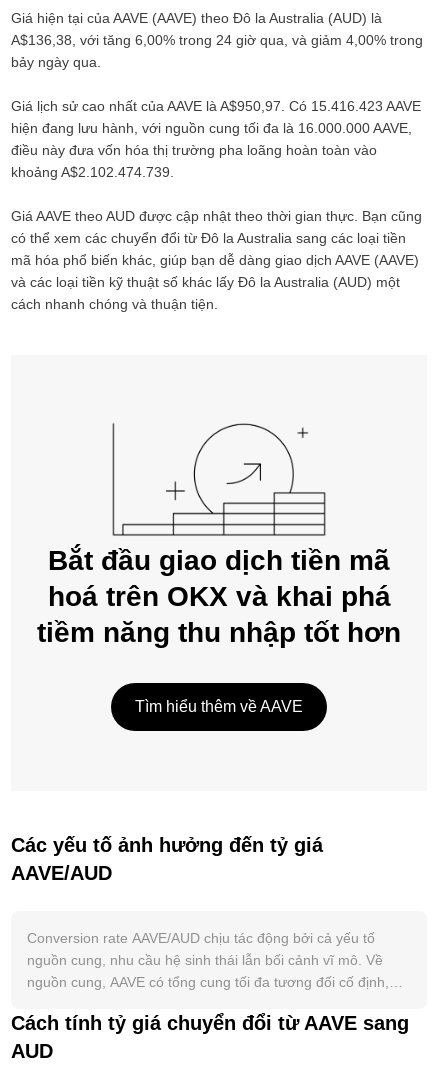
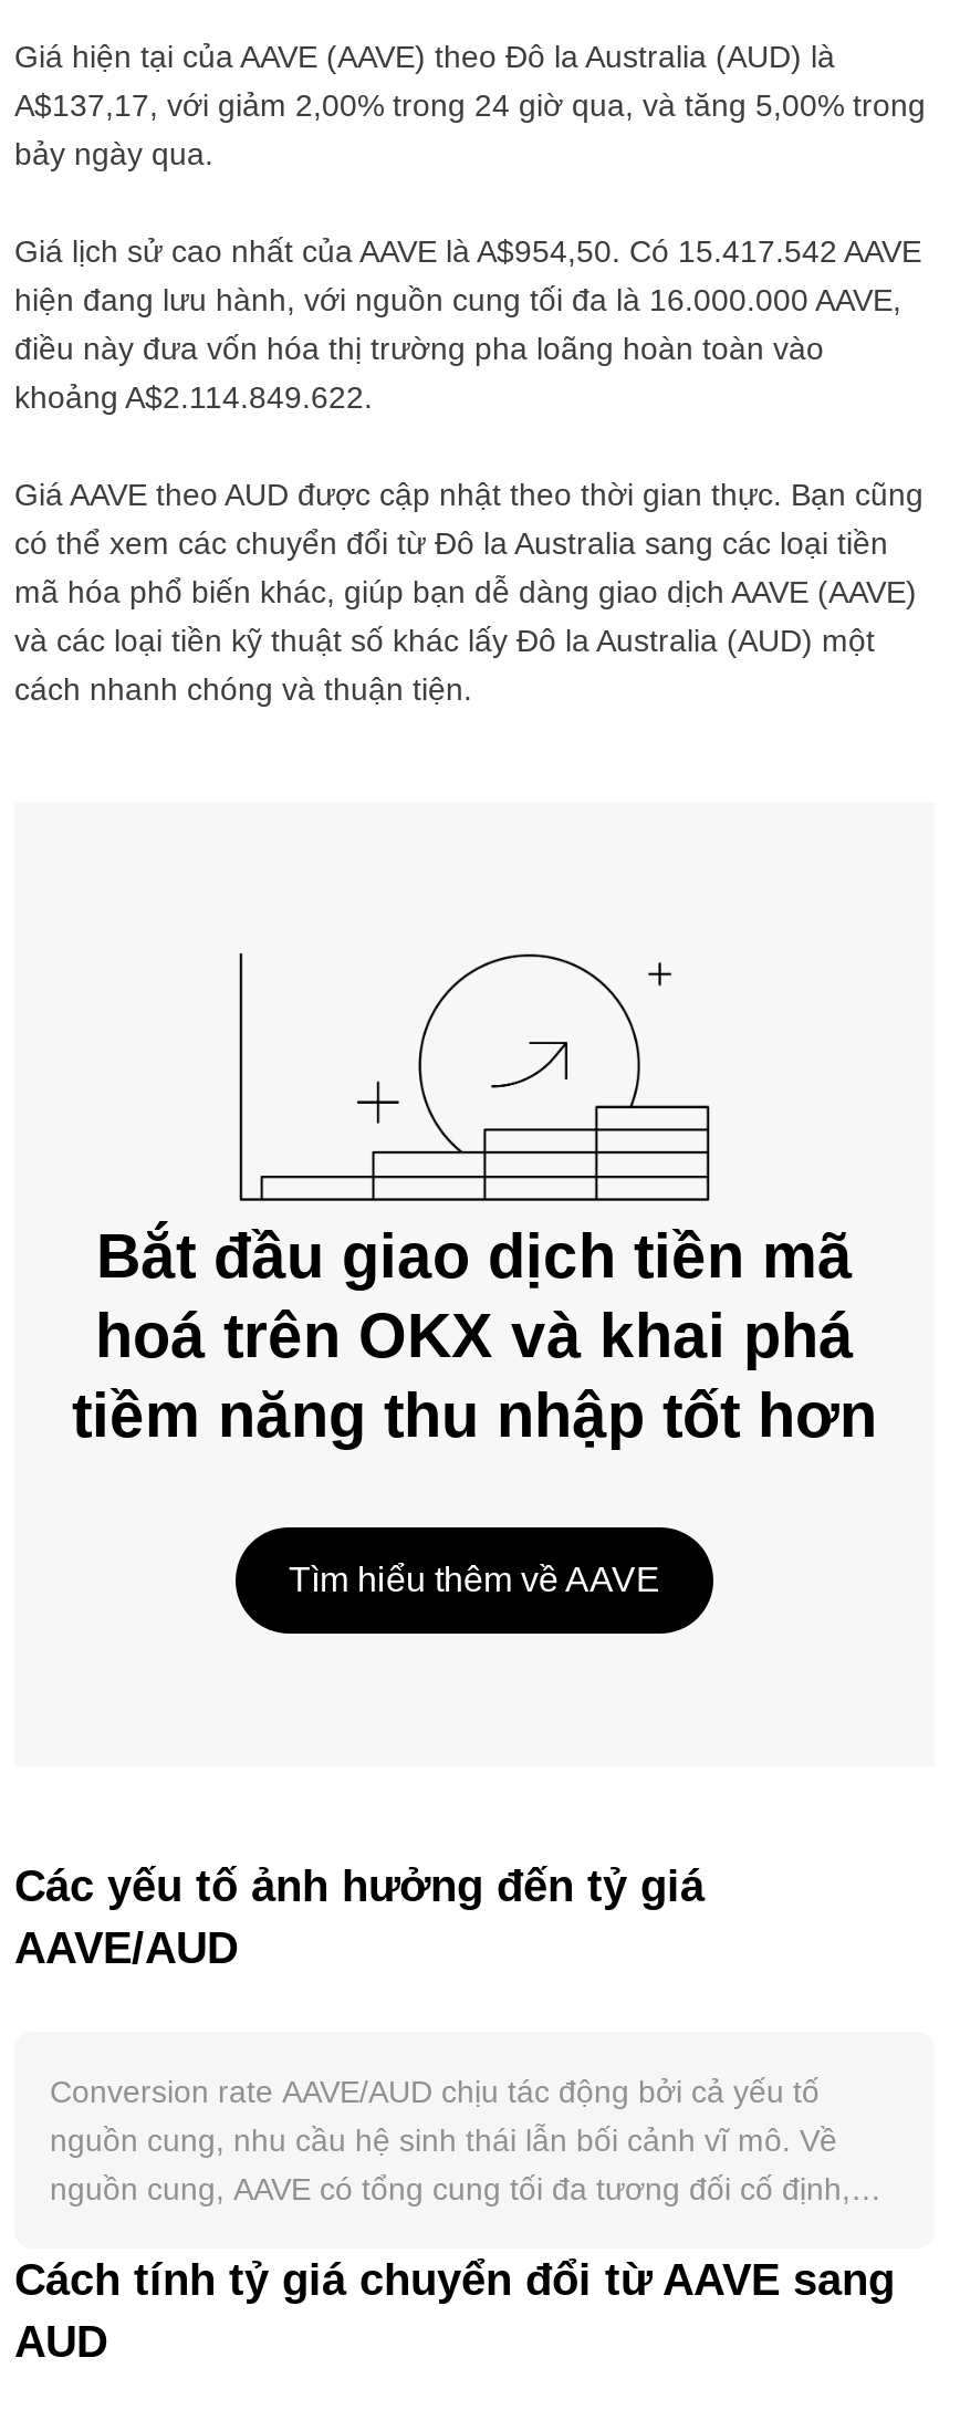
[11,32,423,48] A$136,38, với tăng 6,00% trong 24 giờ qua, và giảm 4,00% trong -> [14,87,926,123] A$137,17, với giảm 2,00% trong 24 giờ qua, và tăng 5,00% trong
[11,98,421,114] Giá lịch sử cao nhất của AAVE là A$950,97. Có 15.416.423 AAVE -> [14,233,921,269] Giá lịch sử cao nhất của AAVE là A$954,50. Có 15.417.542 AAVE
[11,164,174,180] khoảng A$2.102.474.739. -> [14,379,373,415] khoảng A$2.114.849.622.

